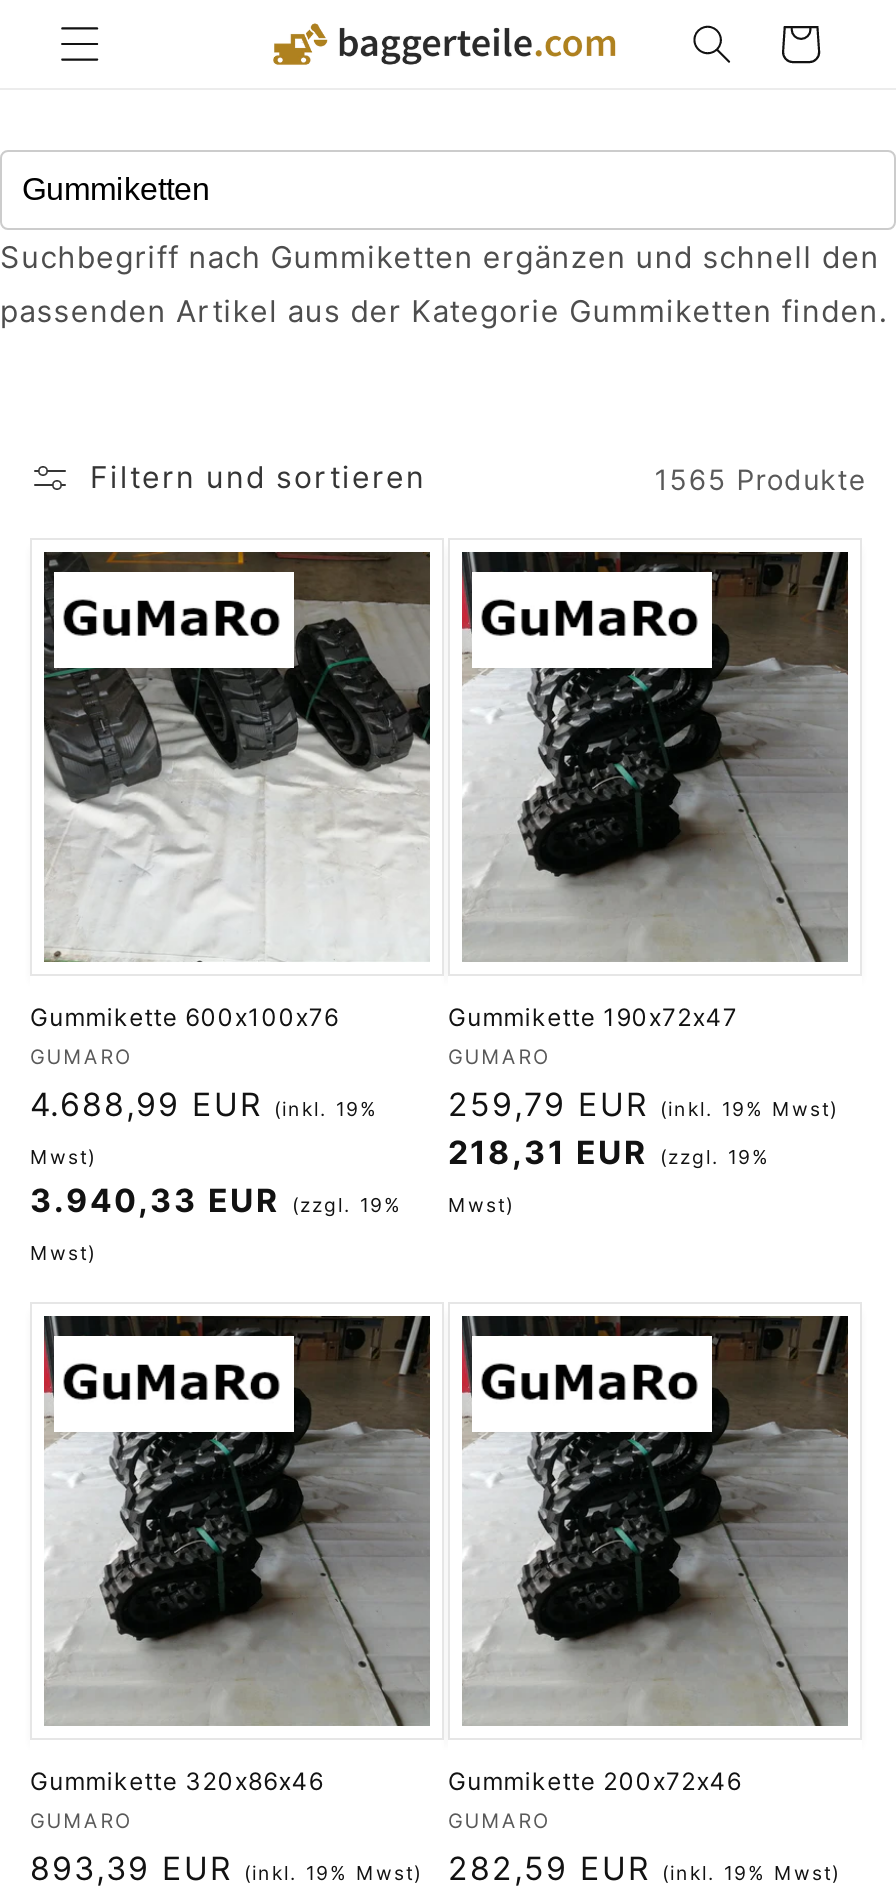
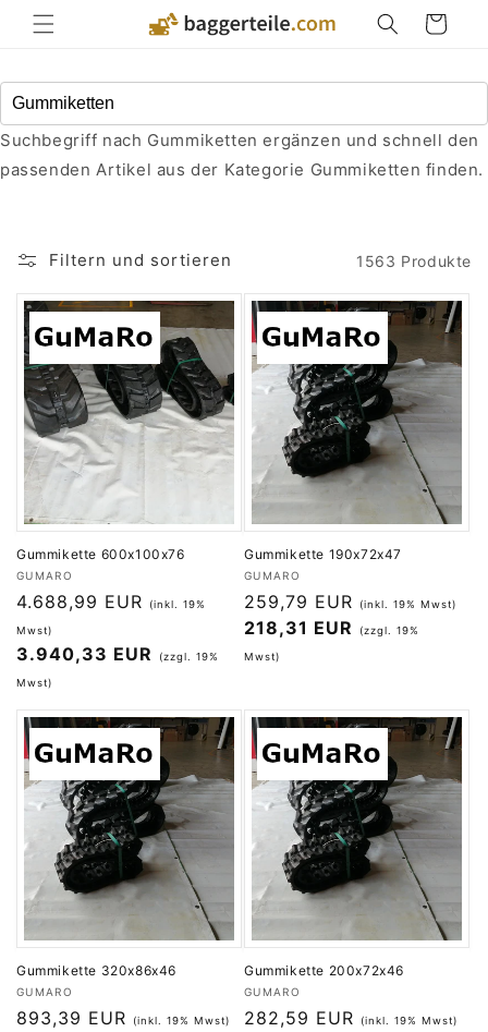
[654,461,866,495] 1565 Produkte -> [356,251,472,270] 1563 Produkte

